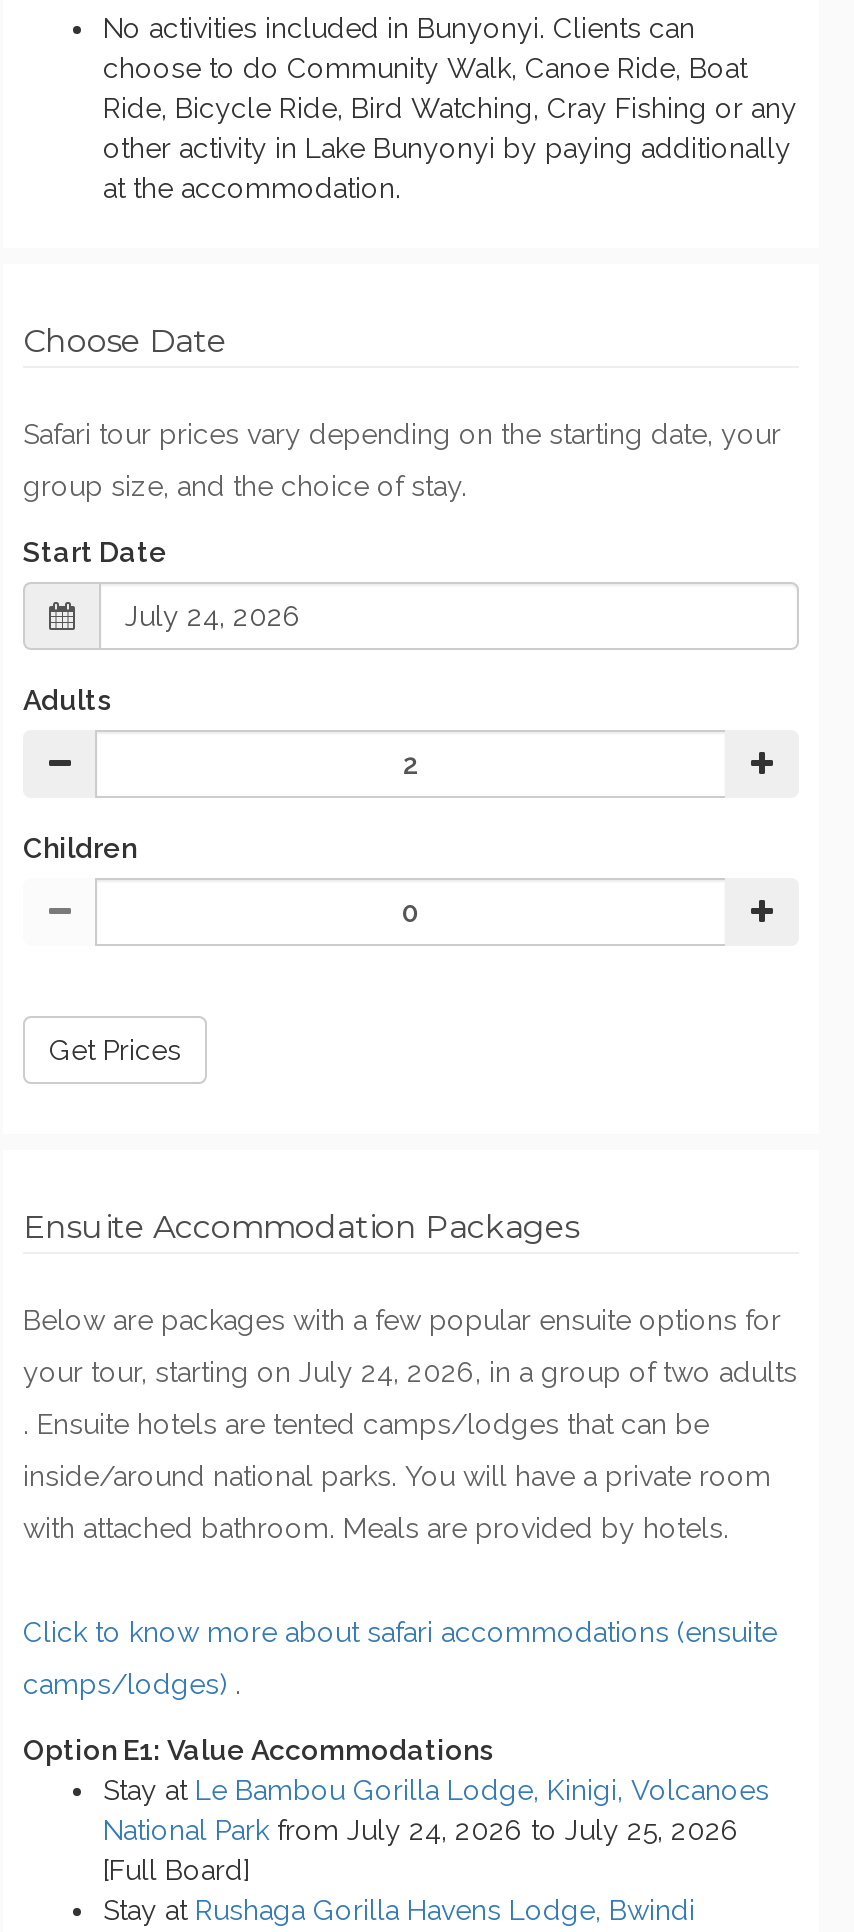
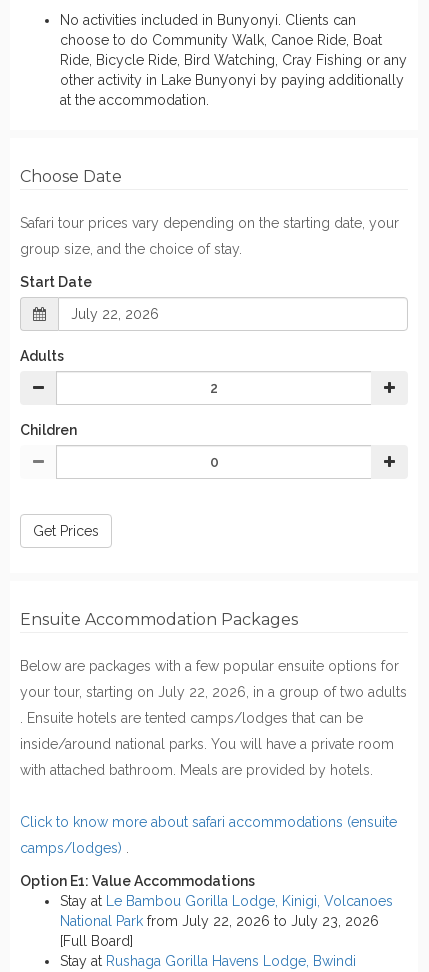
[23,1356,797,1388] your tour, starting on July 24, 2026, in a group of two adults -> [20,684,407,700] your tour, starting on July 22, 2026, in a group of two adults
[103,1814,739,1846] National Park from July 24, 2026 to July 25, 2026 -> [60,913,379,929] National Park from July 22, 2026 to July 23, 2026

